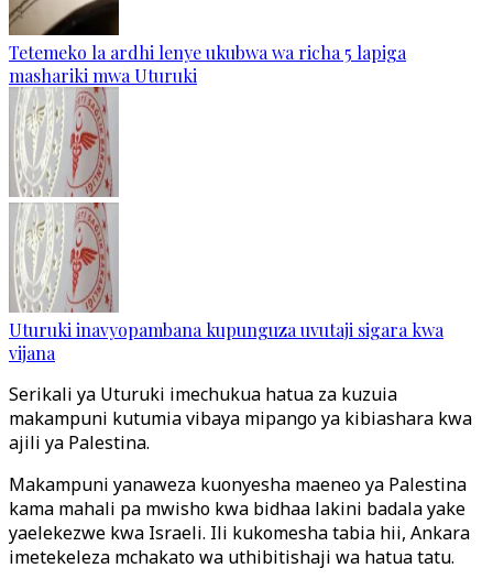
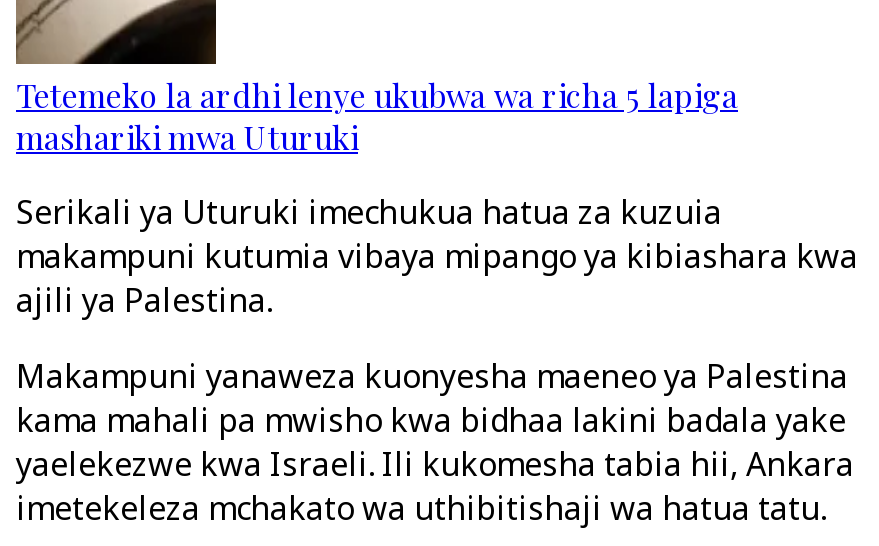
[9,90,443,364] [image] | Uturuki inavyopambana kupunguza uvutaji sigara kwa | vijana -> none

